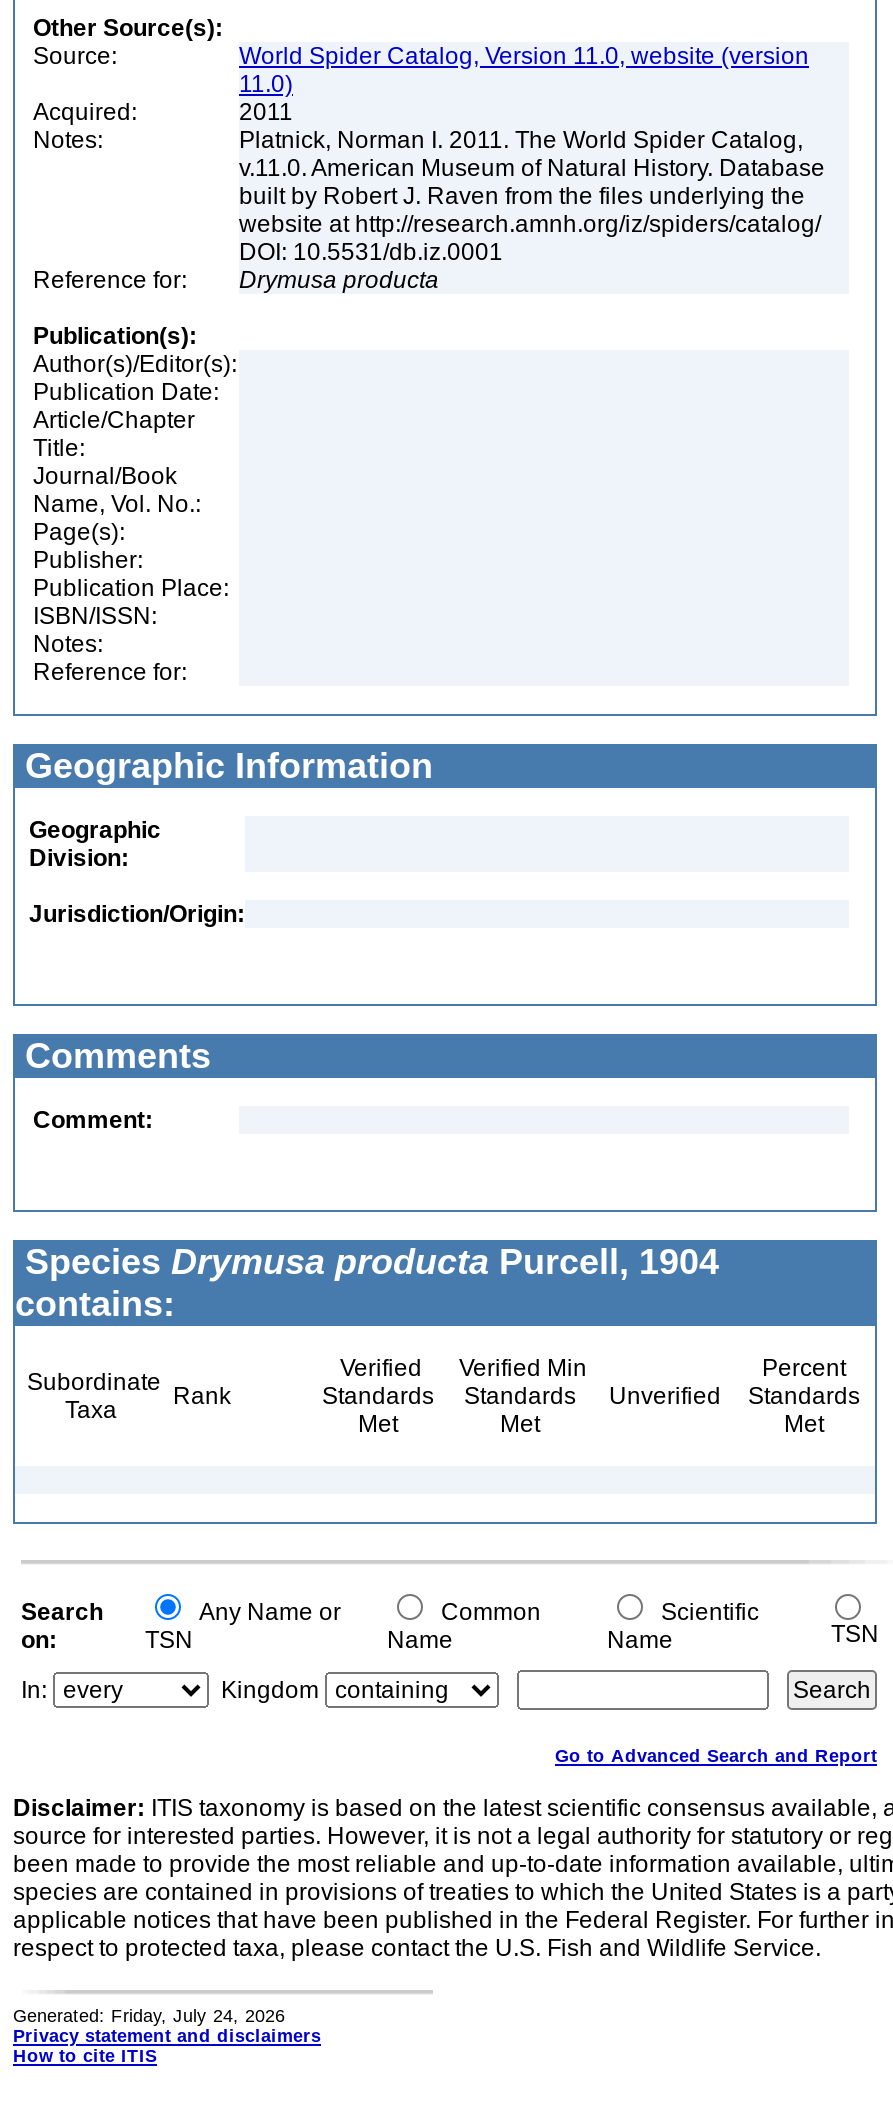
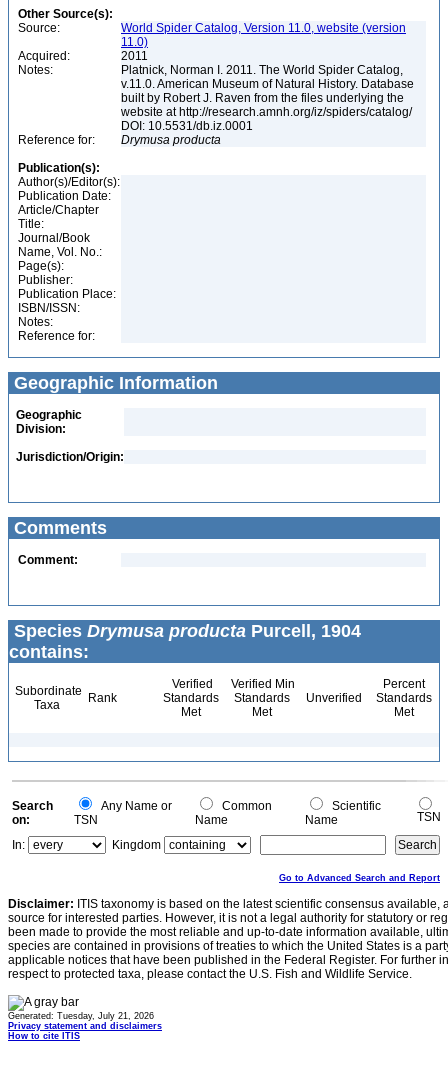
[13,2006,285,2026] Generated: Friday, July 24, 2026 -> [8,1011,154,1021] Generated: Tuesday, July 21, 2026

